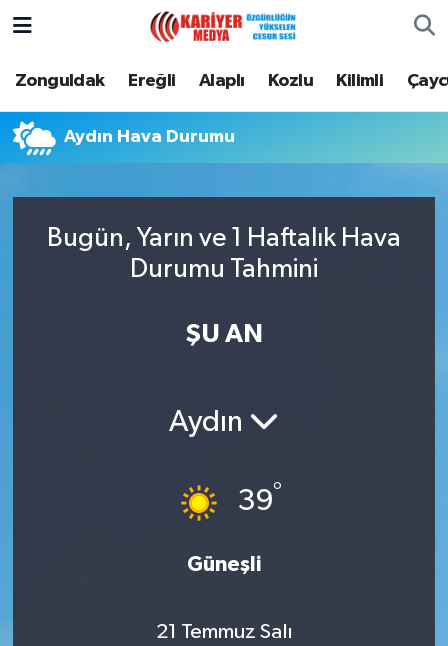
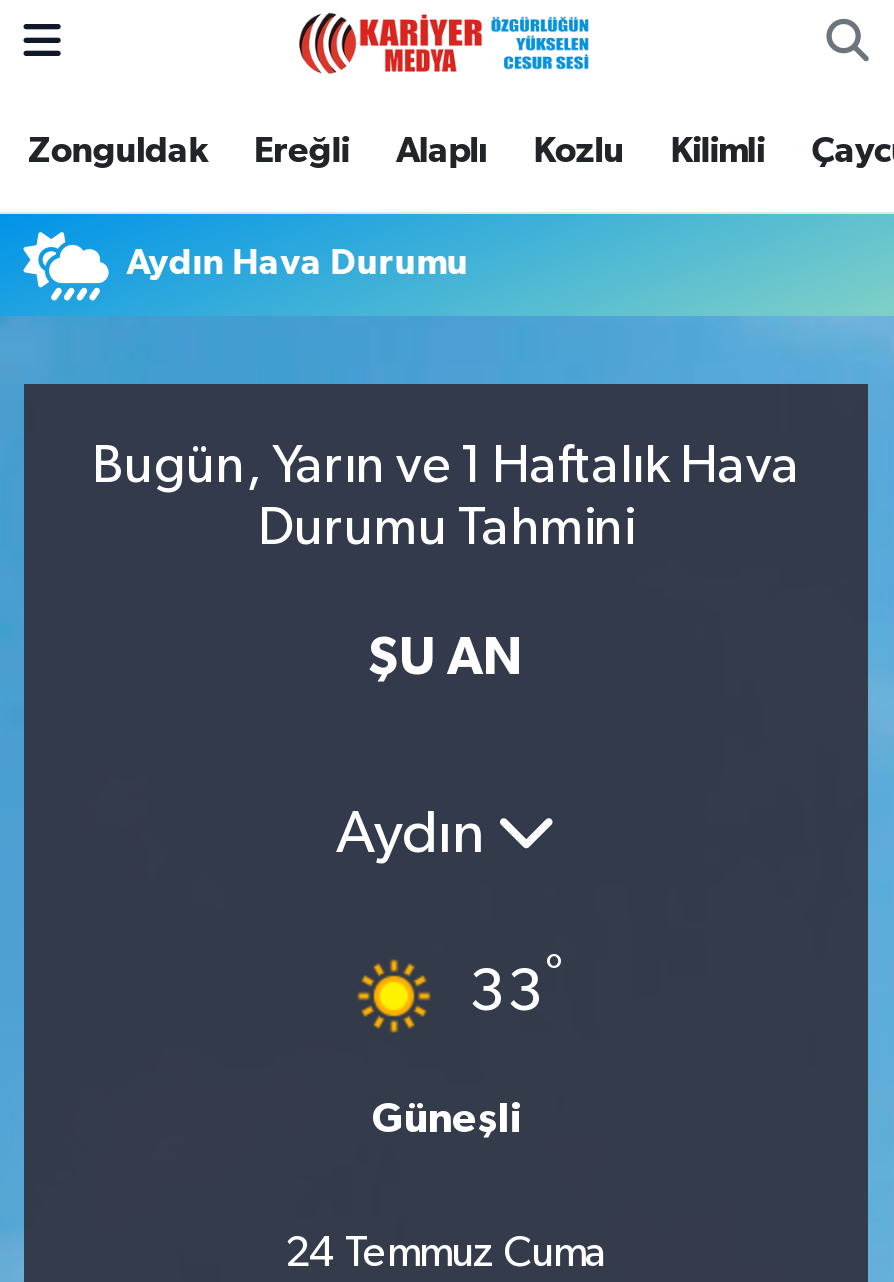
[236,481,281,517] 39° -> [469,952,563,1024] 33°
[155,620,292,642] 21 Temmuz Salı -> [285,1231,607,1275] 24 Temmuz Cuma

